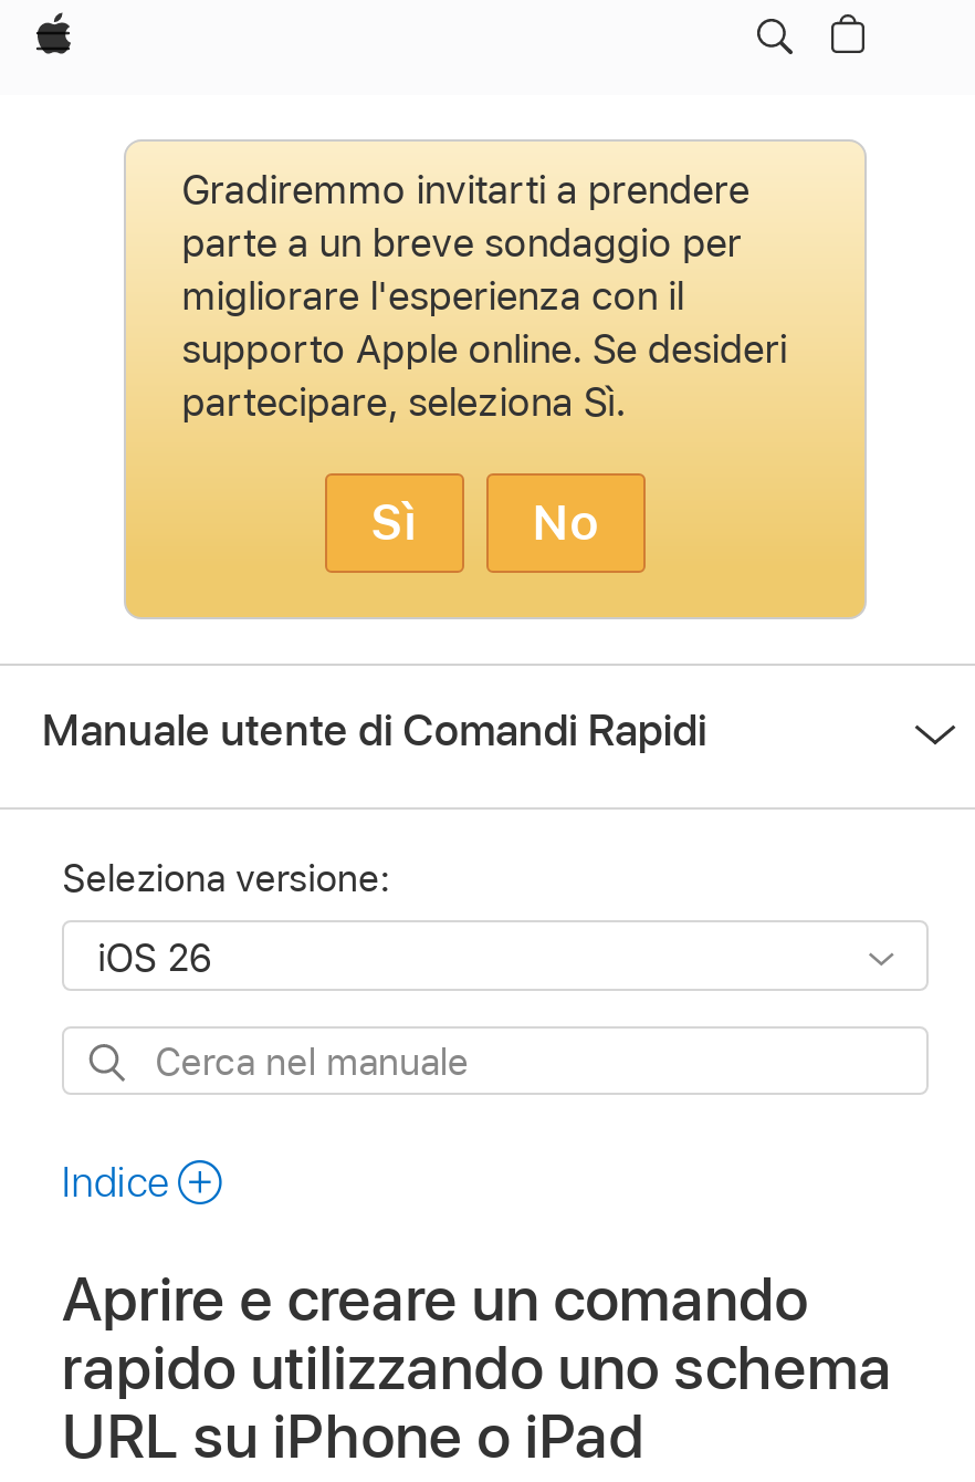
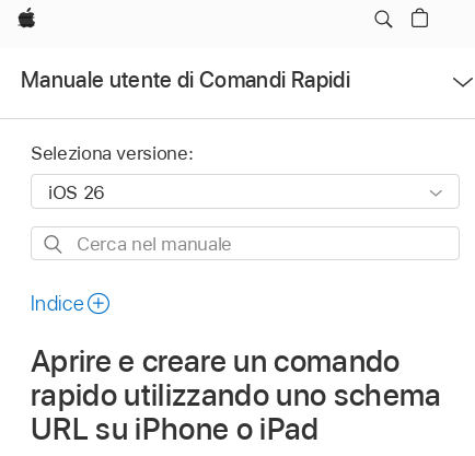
[124,139,867,619] [image] | Gradiremmo invitarti a prendere | parte a un breve sondaggio per | migliorare l'esperienza con il | supporto Apple online. Se desideri | partecipare, seleziona Sì. | Sì | No -> none

